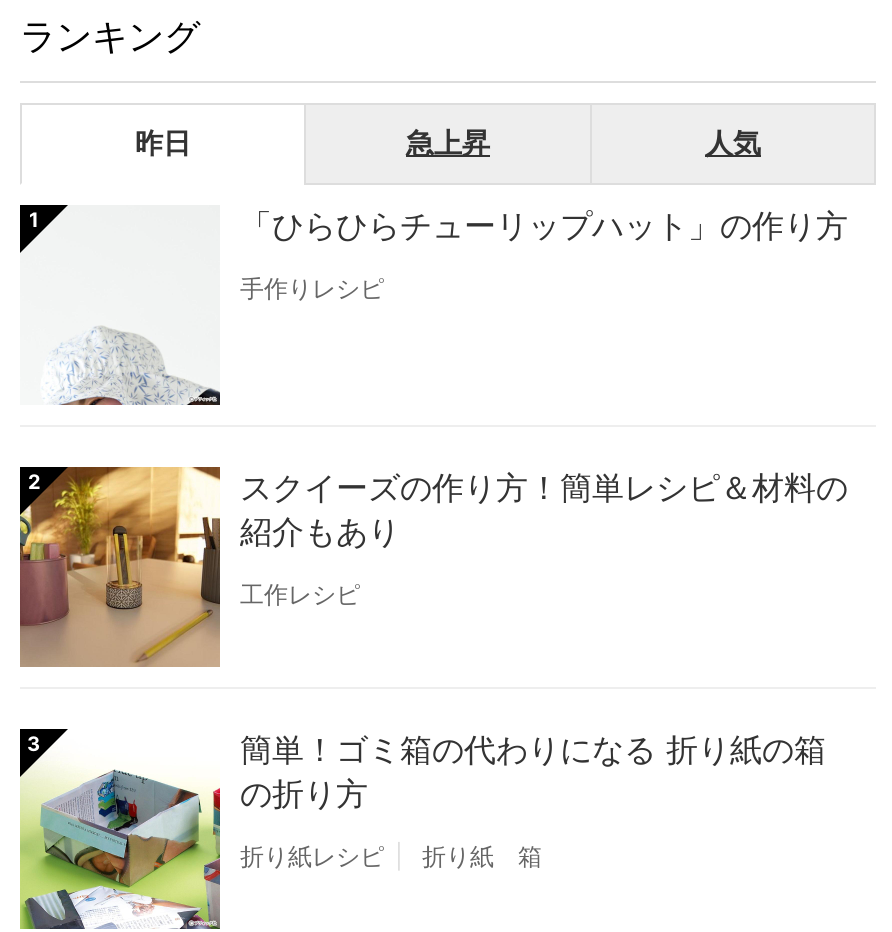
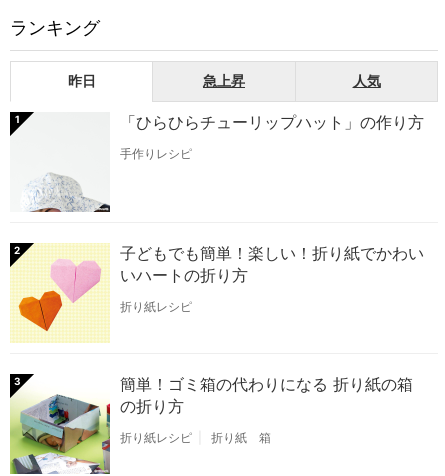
[18,465,848,669] [image] | スクイーズの作り方！簡単レシピ＆材料の | 紹介もあり -> [10,243,424,343] [image] | 子どもでも簡単！楽しい！折り紙でかわい | いハートの折り方
[240,579,360,609] 工作レシピ -> [120,299,192,314] 折り紙レシピ

